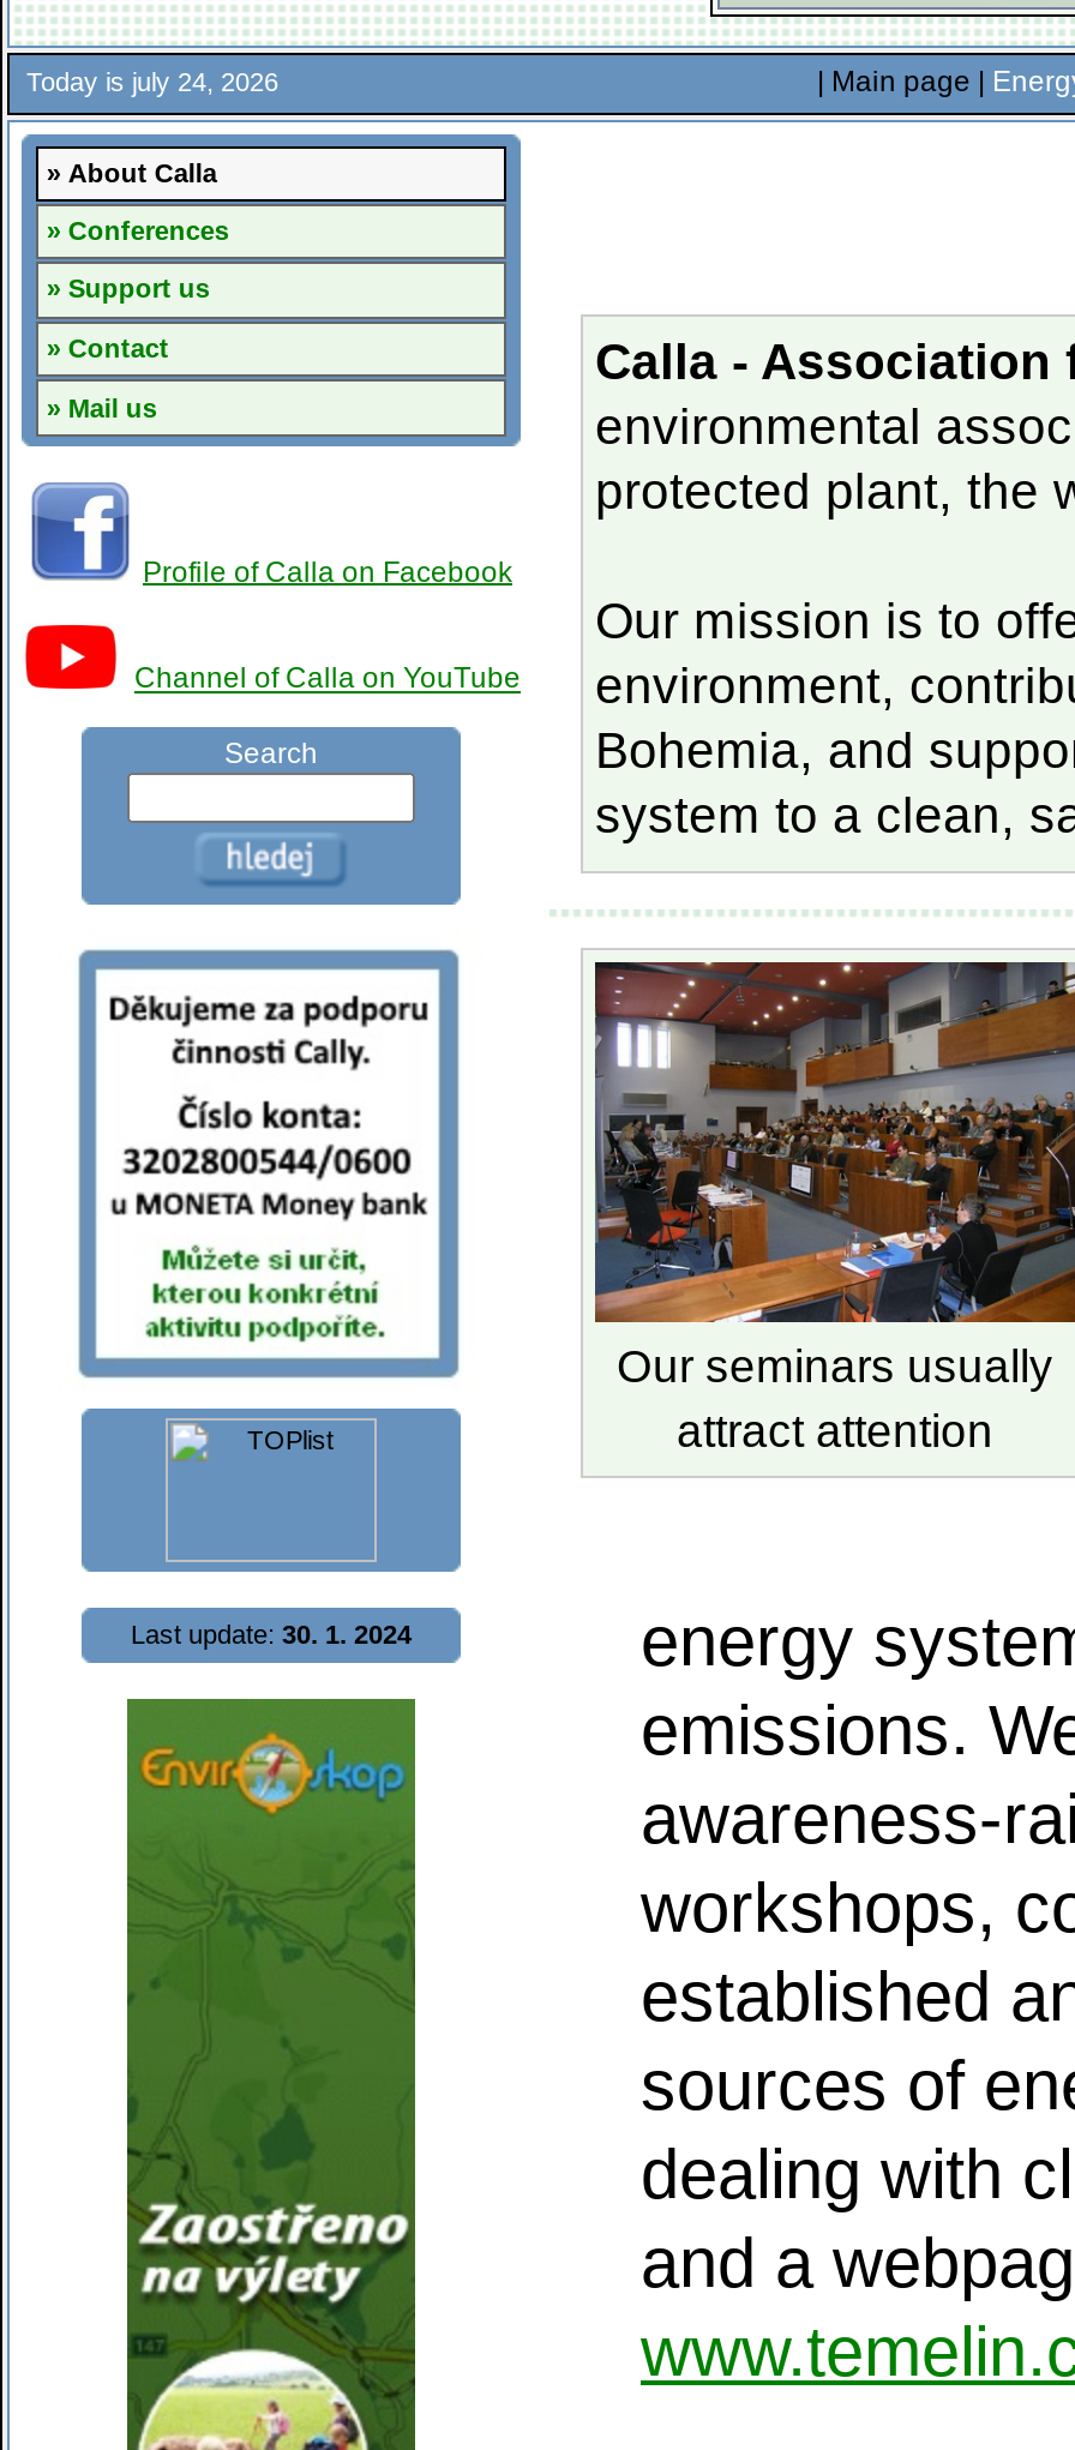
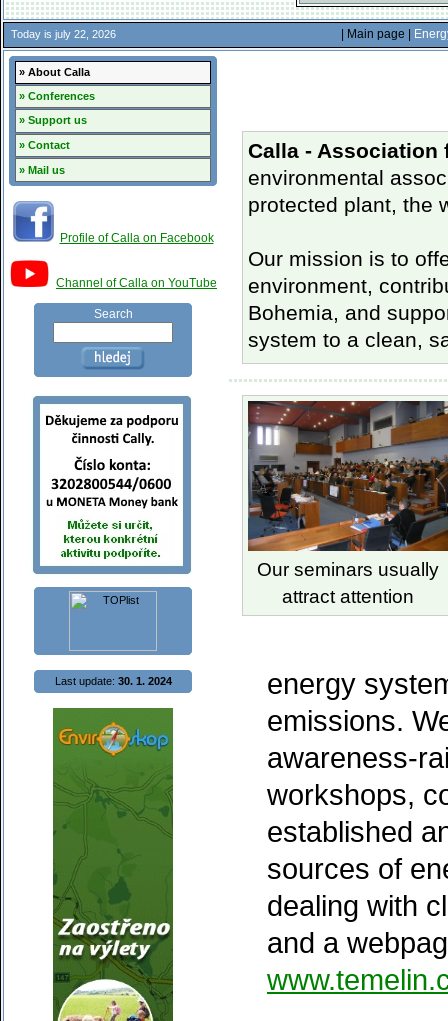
[26,67,278,96] Today is july 24, 2026 -> [11,28,116,40] Today is july 22, 2026

